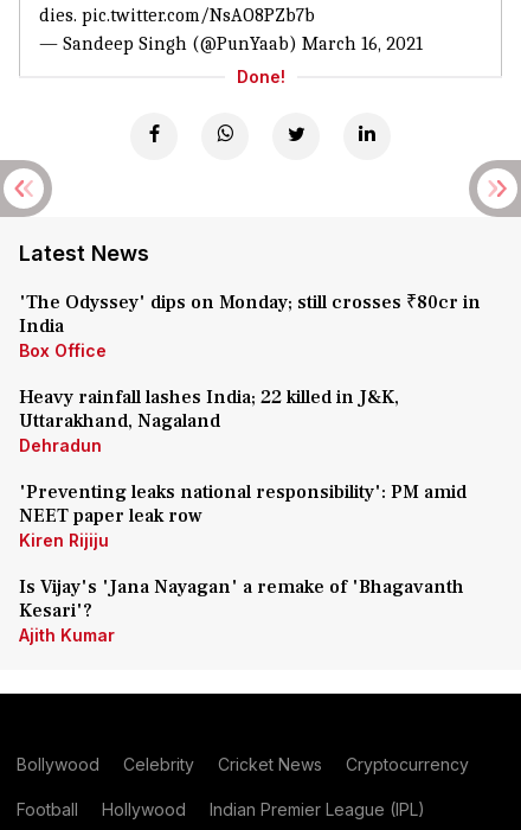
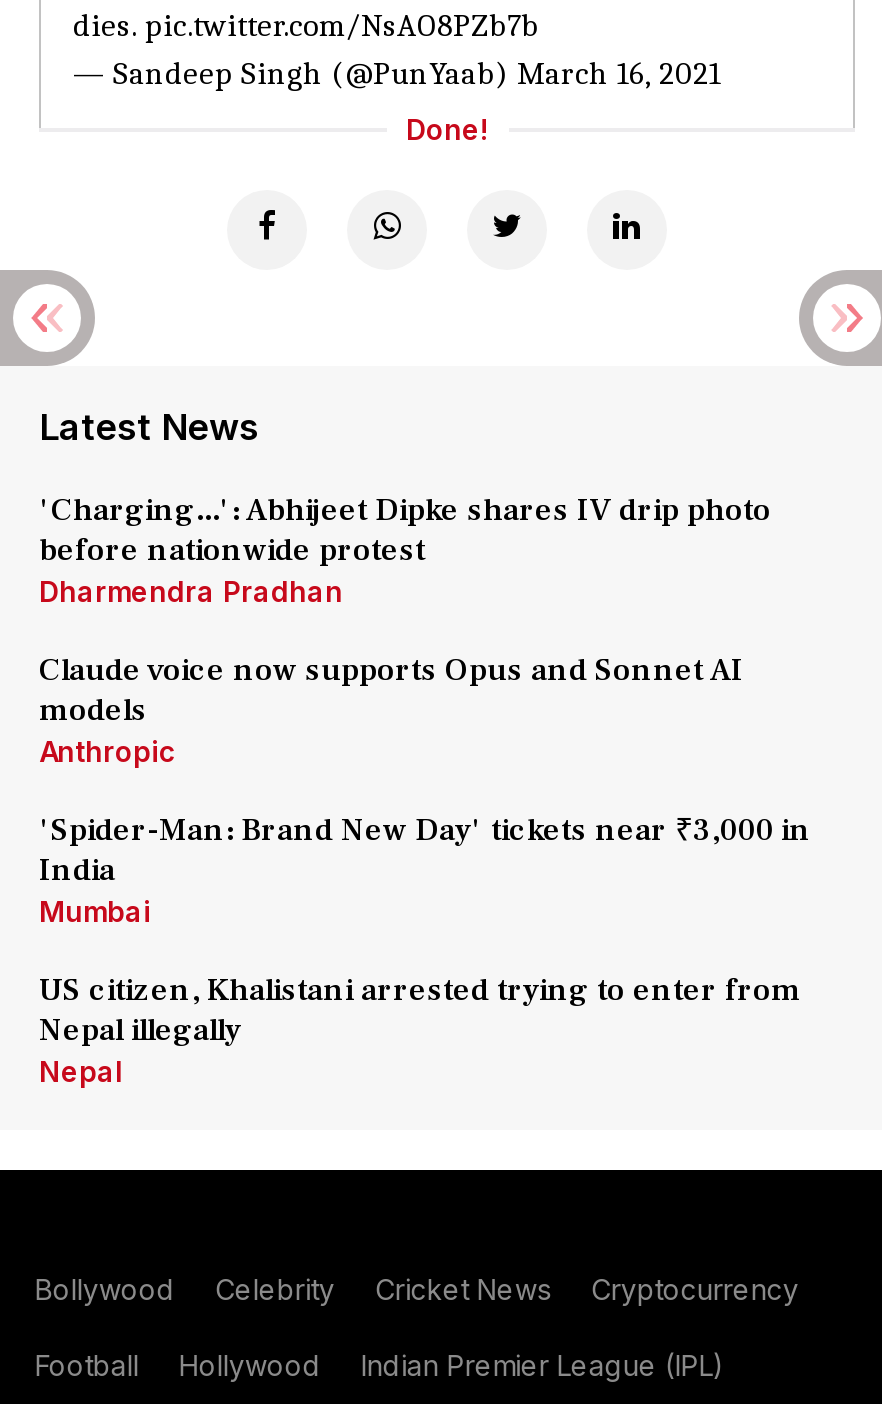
[19,290,481,314] 'The Odyssey' dips on Monday; still crosses ₹80cr in -> [39,490,811,850] 'Charging...': Abhijeet Dipke shares IV drip photo | before nationwide protest | Dharmendra Pradhan | Claude voice now supports Opus and Sonnet AI | models | Anthropic | 'Spider-Man: Brand New Day' tickets near ₹3,000 in
moved [19,314,64,338] -> [39,850,115,890]: India
[19,340,467,645] Box Office | Heavy rainfall lashes India; 22 killed in J&K, | Uttarakhand, Nagaland | Dehradun | 'Preventing leaks national responsibility': PM amid | NEET paper leak row | Kiren Rijiju | Is Vijay's 'Jana Nayagan' a remake of 'Bhagavanth | Kesari'? | Ajith Kumar -> [39,894,801,1088] Mumbai | US citizen, Khalistani arrested trying to enter from | Nepal illegally | Nepal

